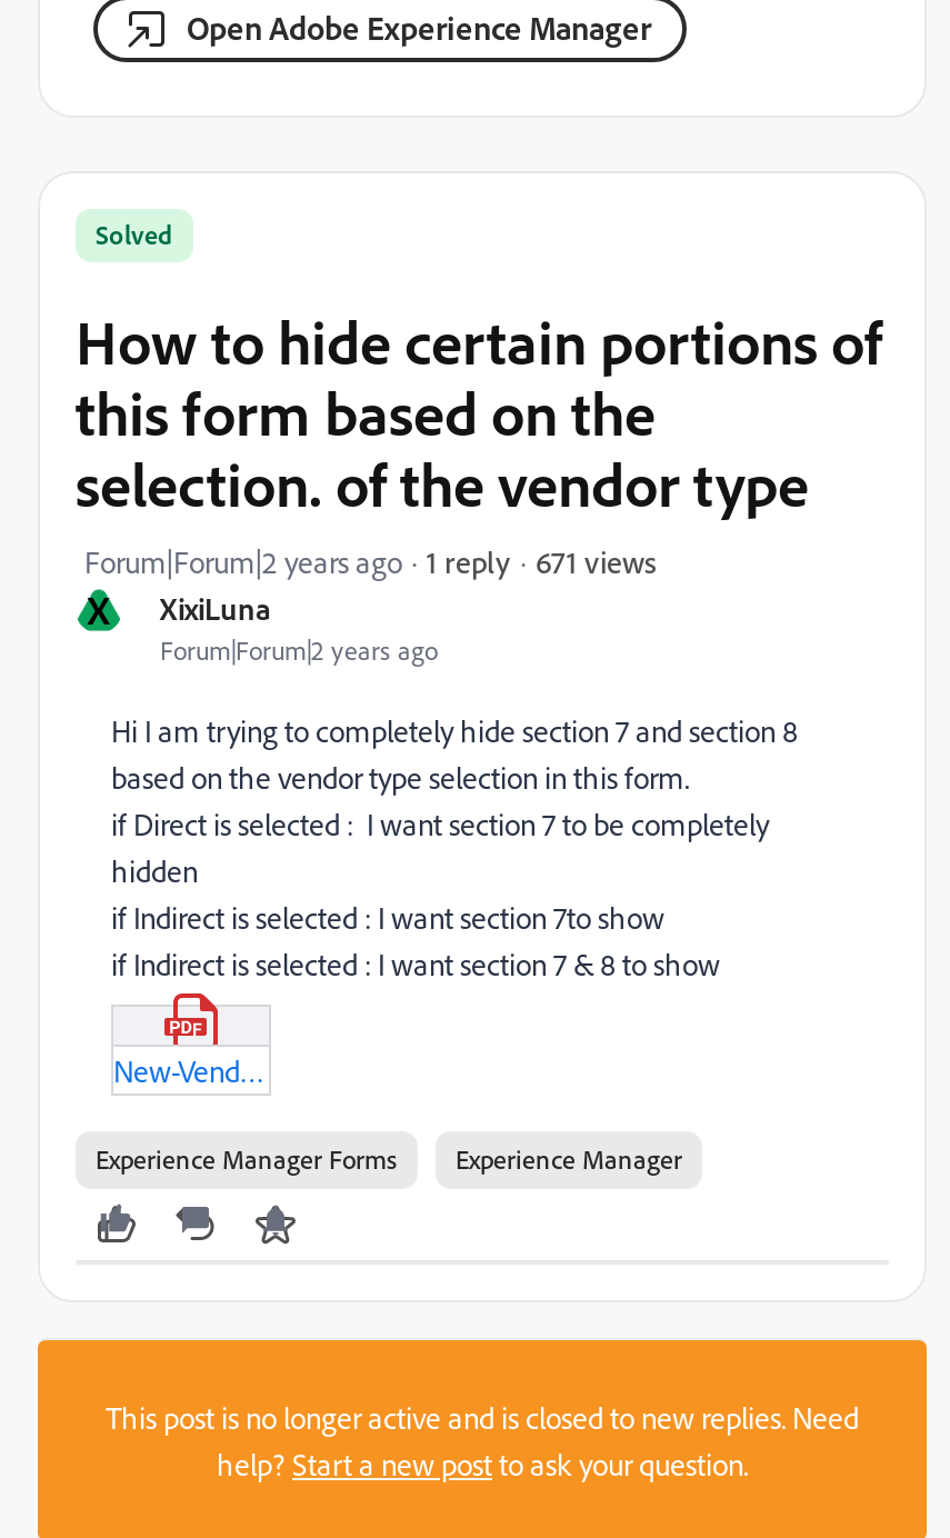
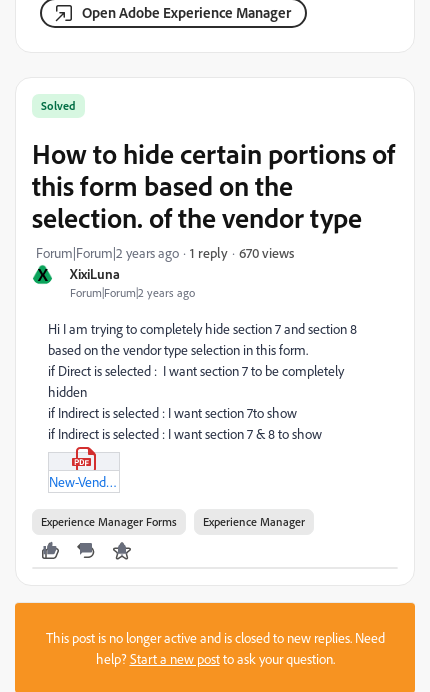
[536,541,656,579] 671 views -> [239,243,294,260] 670 views

